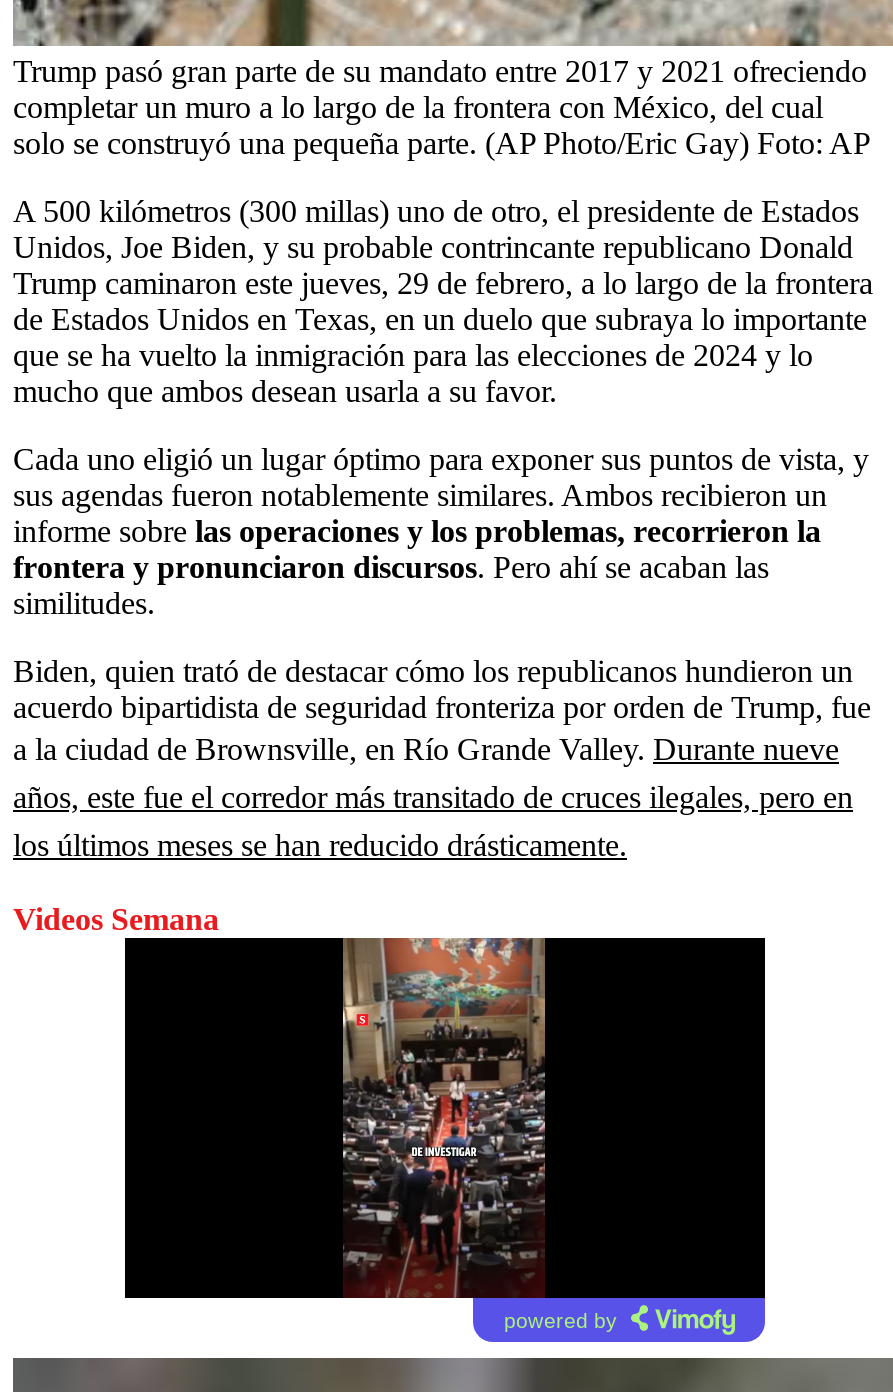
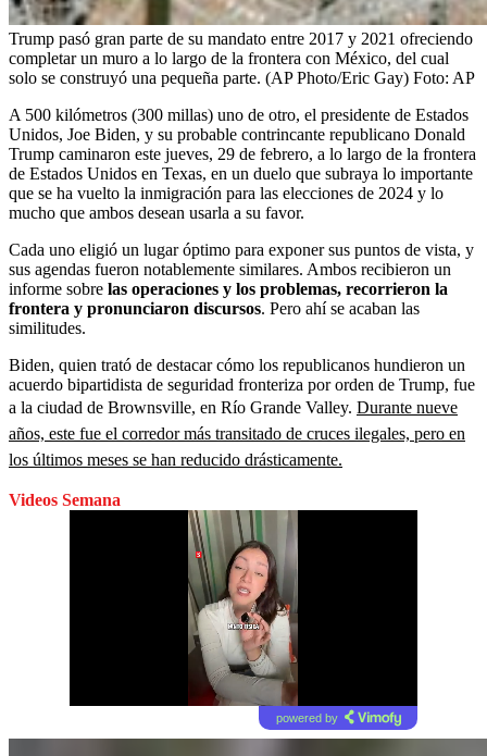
[343,936,545,1300] [image] -> [188,509,298,706] [image]

